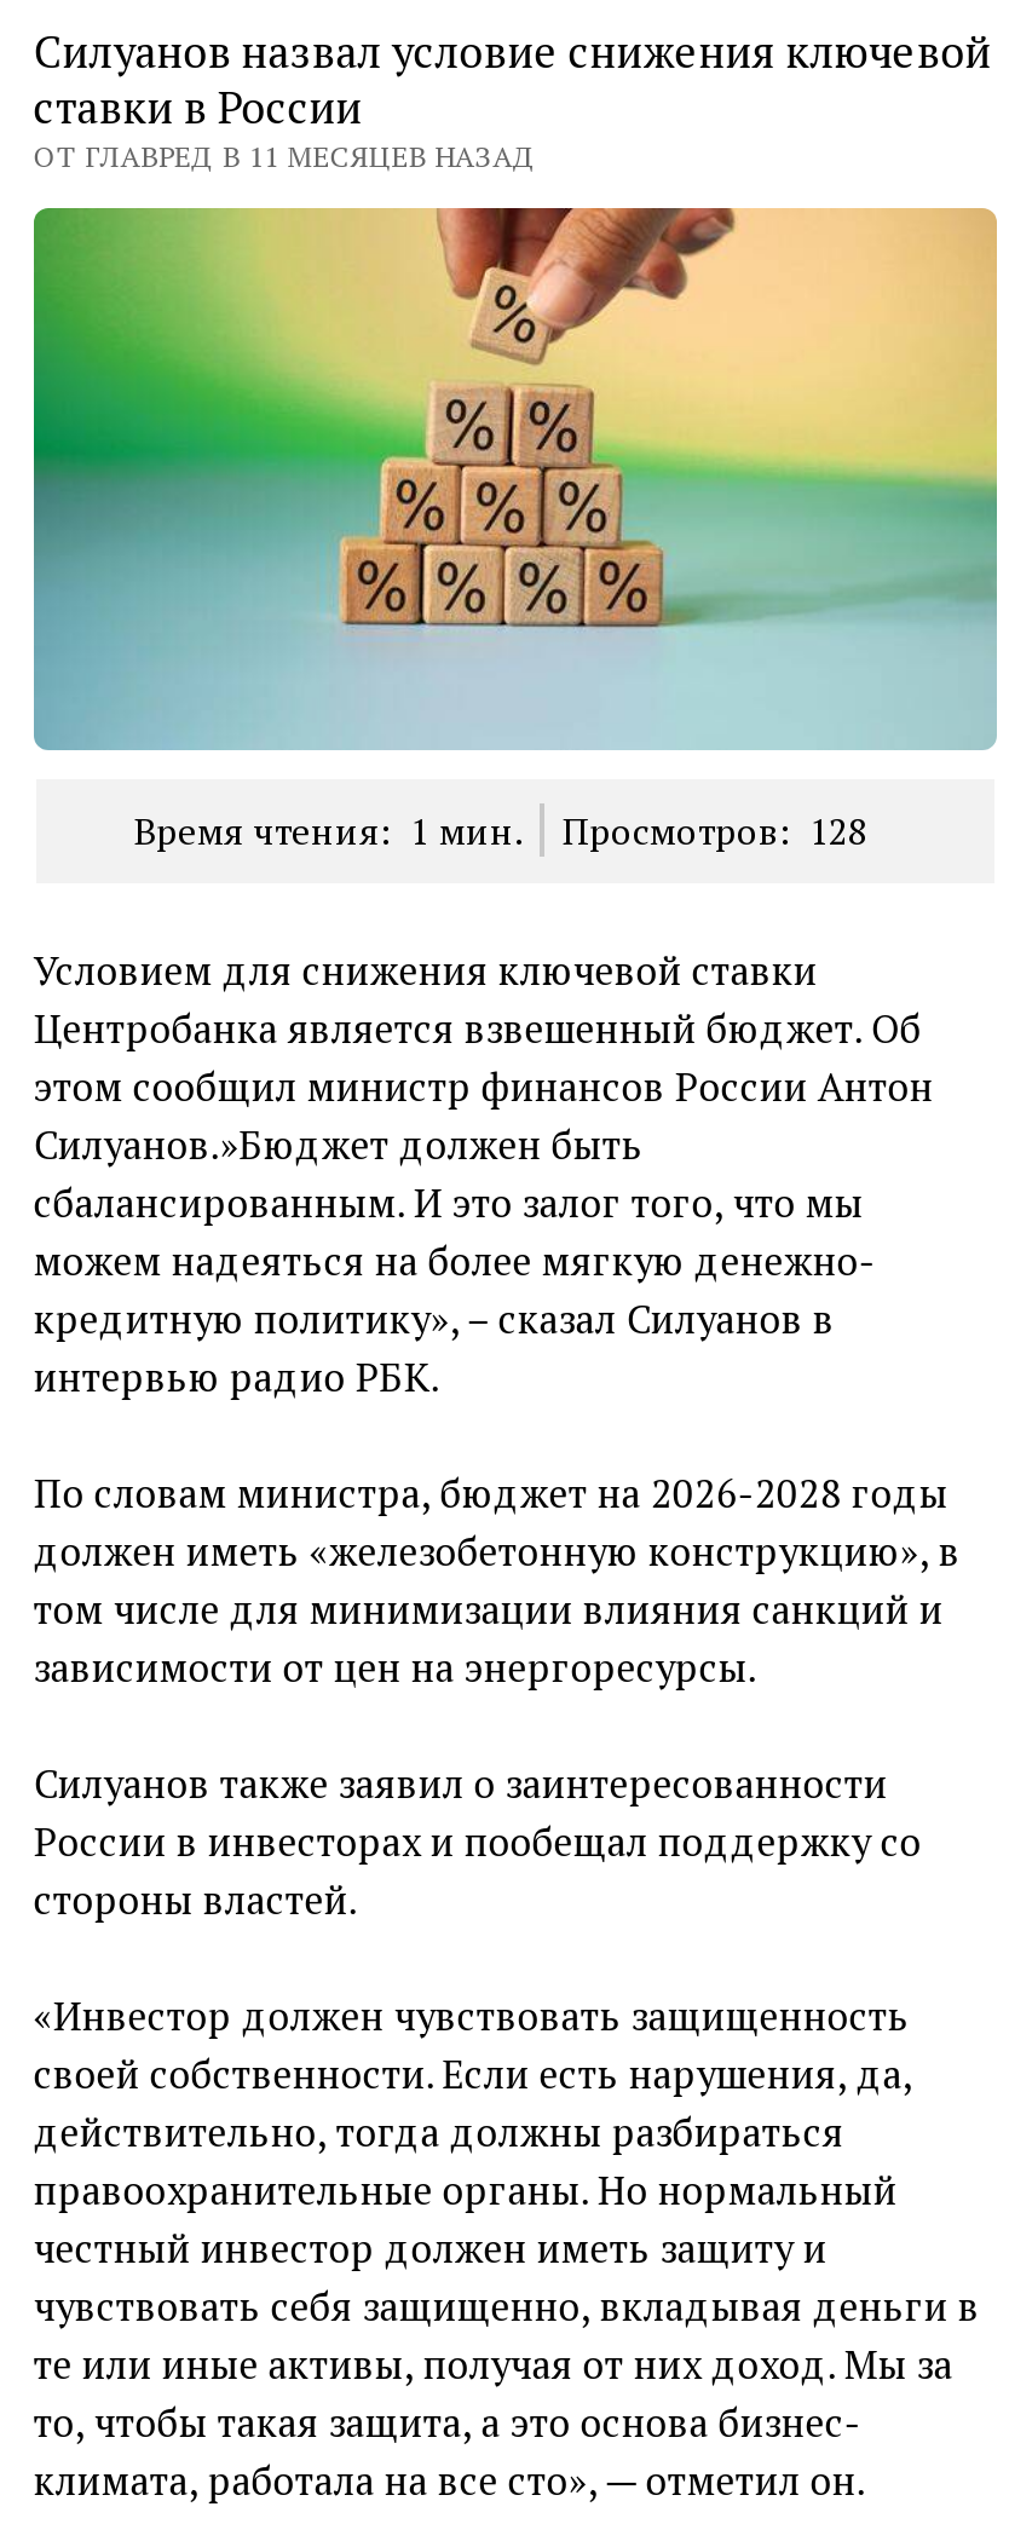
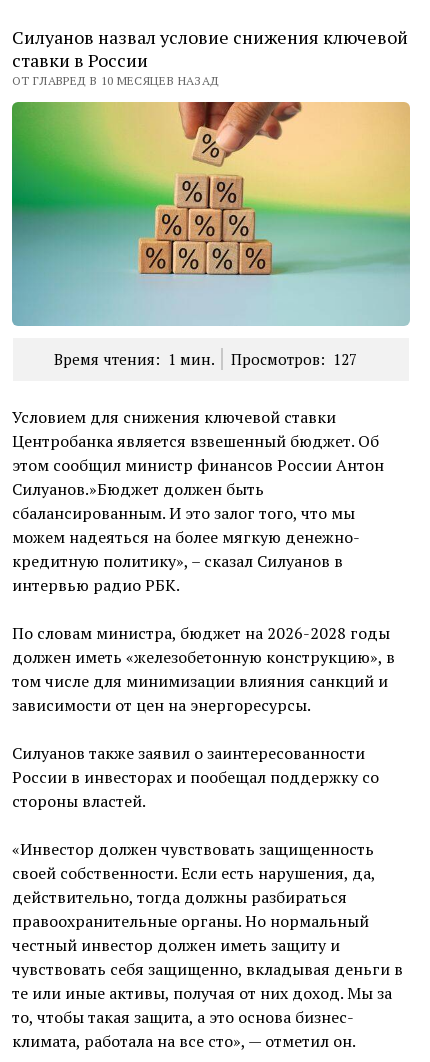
[34,138,535,174] ОТ ГЛАВРЕД В 11 МЕСЯЦЕВ НАЗАД -> [12,73,219,88] ОТ ГЛАВРЕД В 10 МЕСЯЦЕВ НАЗАД
[134,806,867,855] Время чтения: 1 мин. Просмотров: 128 -> [53,349,356,369] Время чтения: 1 мин. Просмотров: 127

